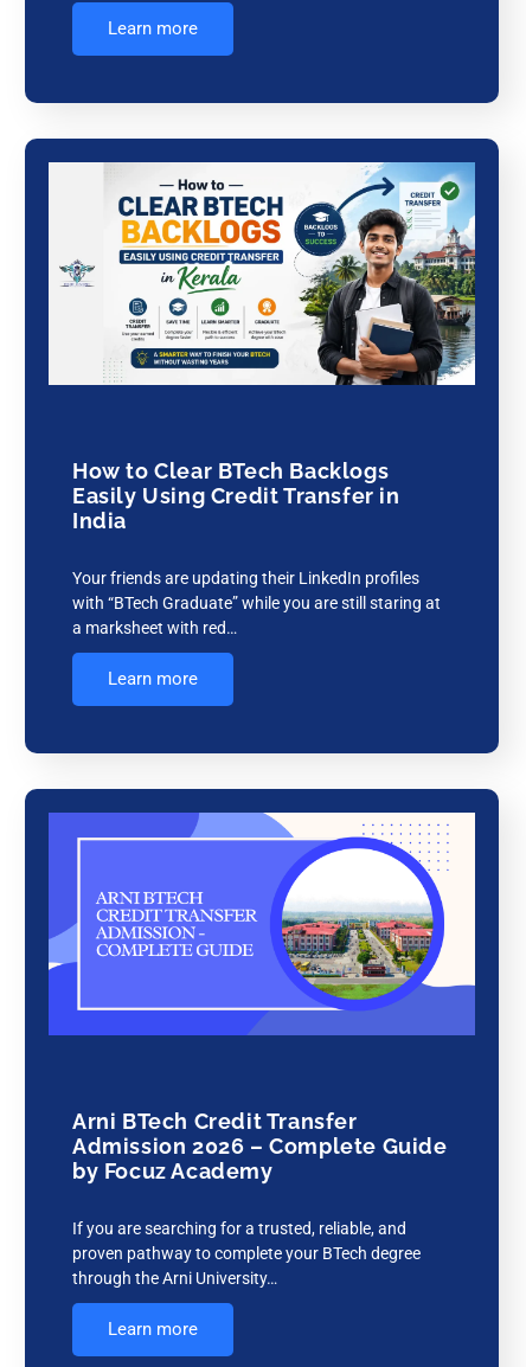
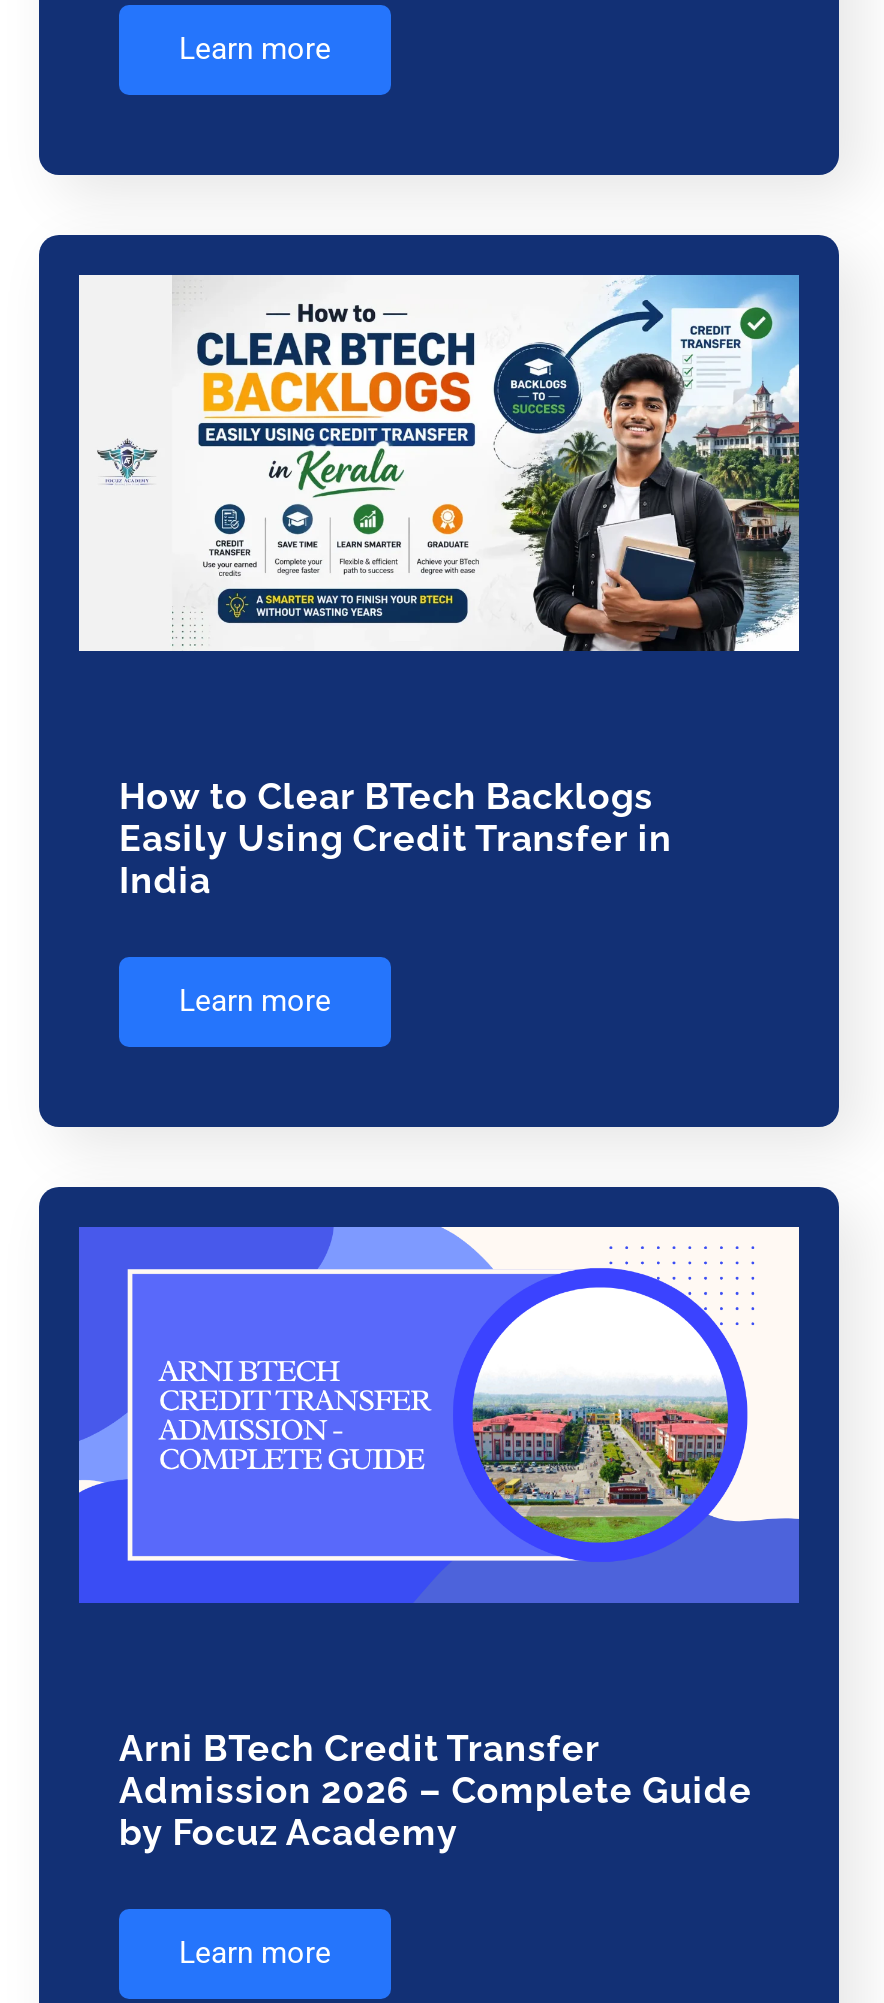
[72,569,441,637] Your friends are updating their LinkedIn profiles | with “BTech Graduate” while you are still staring at | a marksheet with red… -> none
[72,1220,421,1288] If you are searching for a trusted, reliable, and | proven pathway to complete your BTech degree | through the Arni University… -> none

